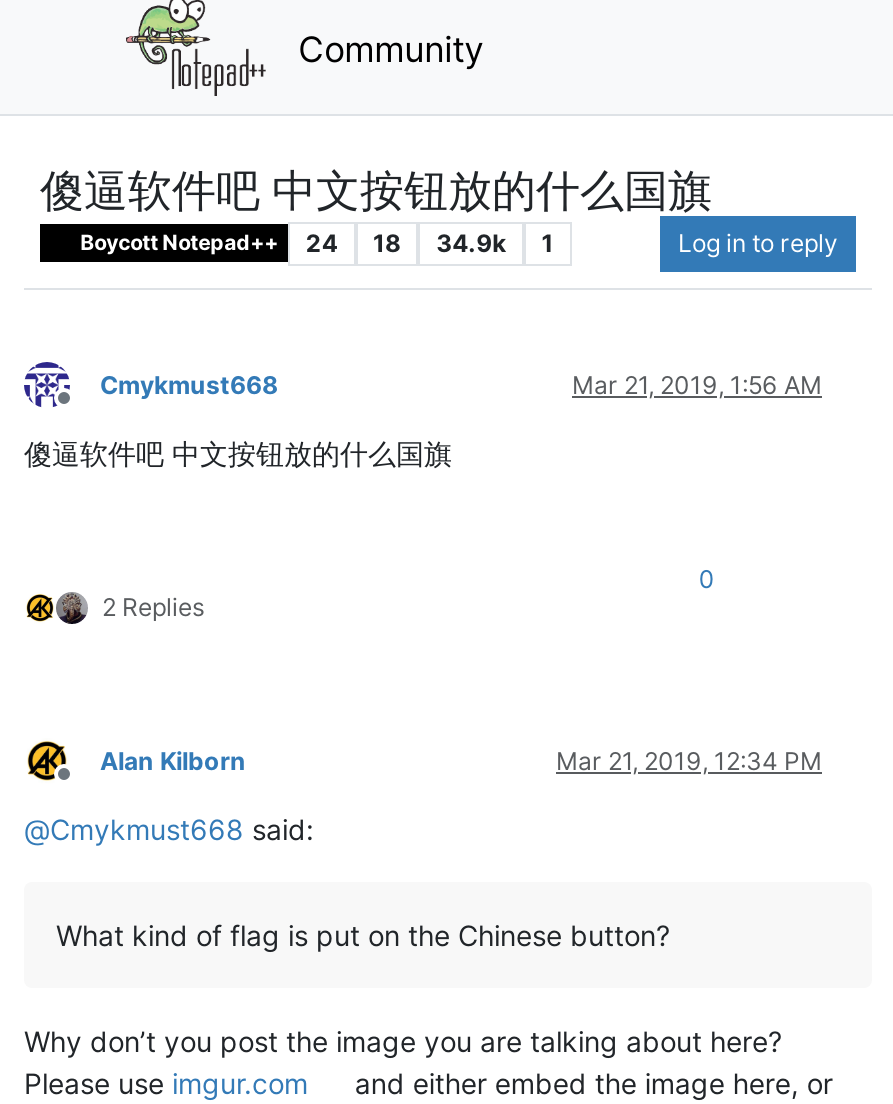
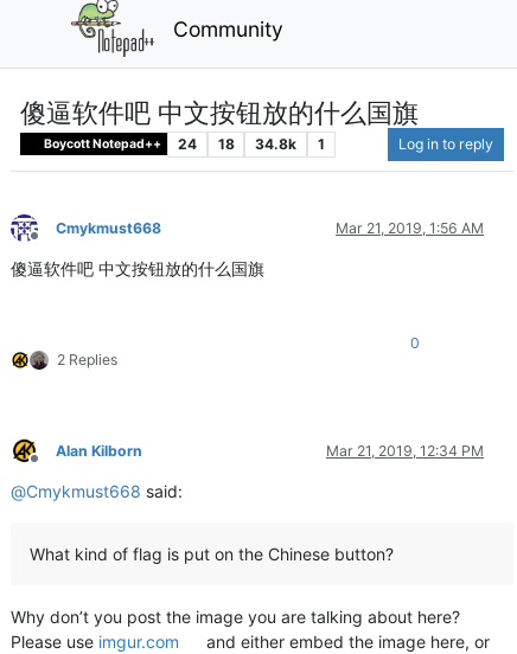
[76,228,553,258] Boycott Notepad++ 24 18 34.9k 1 -> [42,135,325,153] Boycott Notepad++ 24 18 34.8k 1

